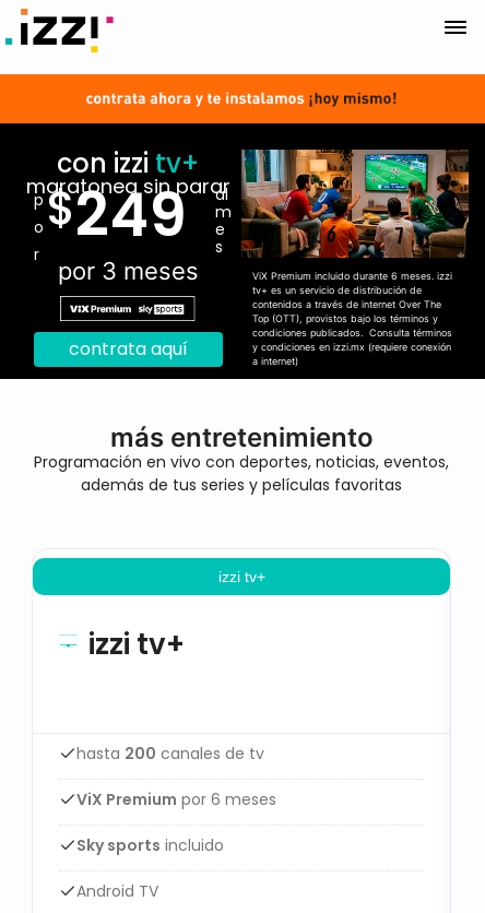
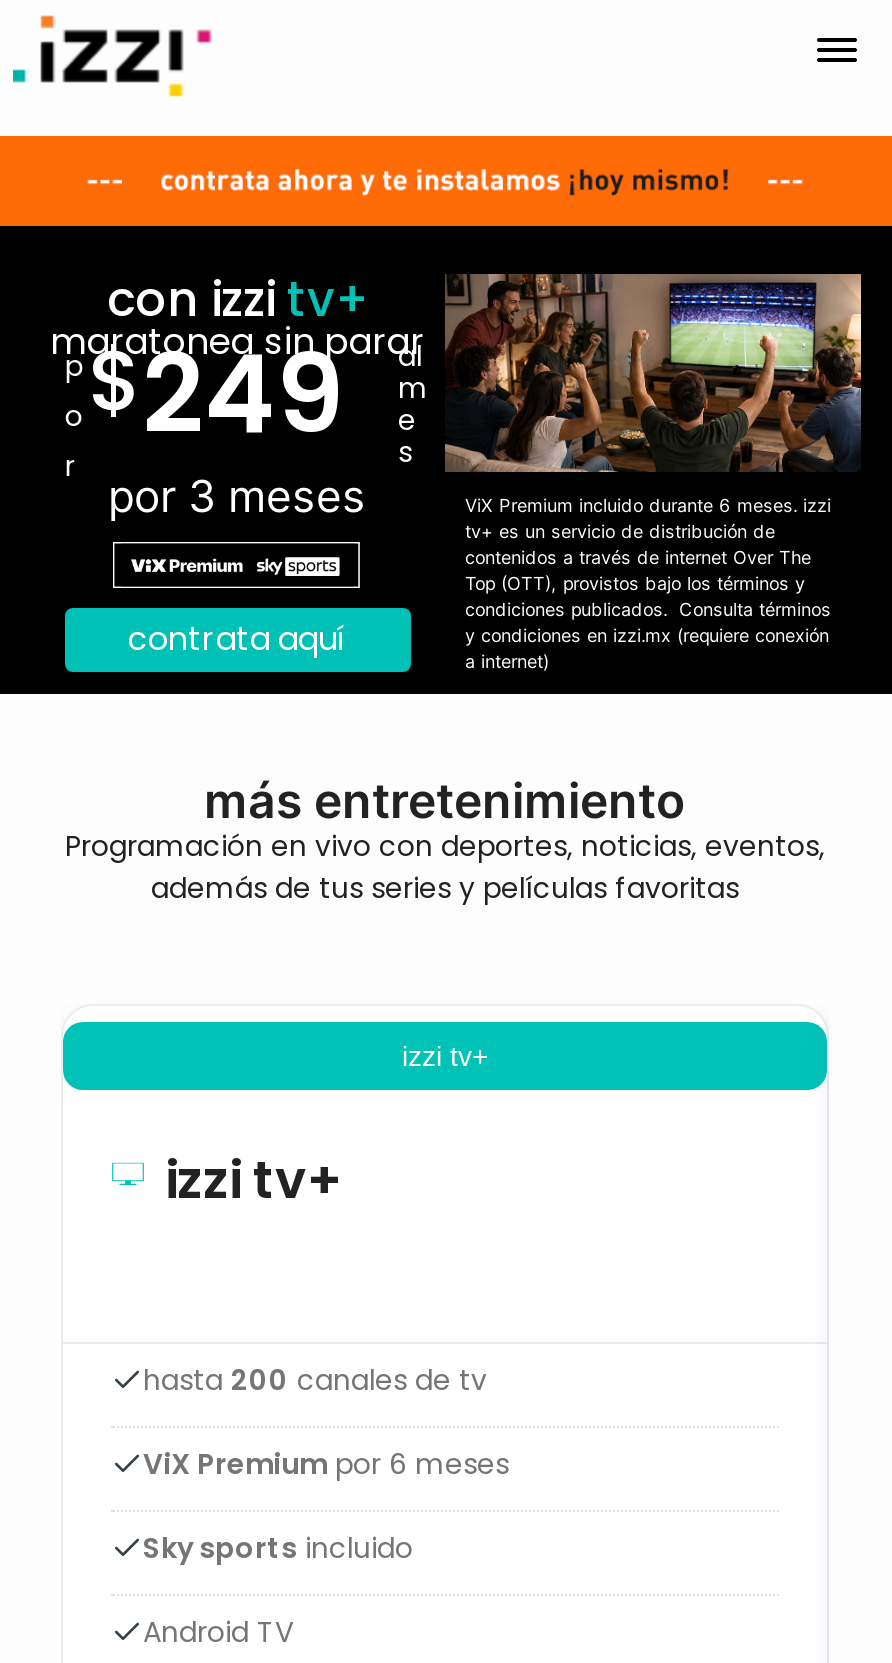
[241,149,470,259] [image] -> [445,272,863,474] [image]

